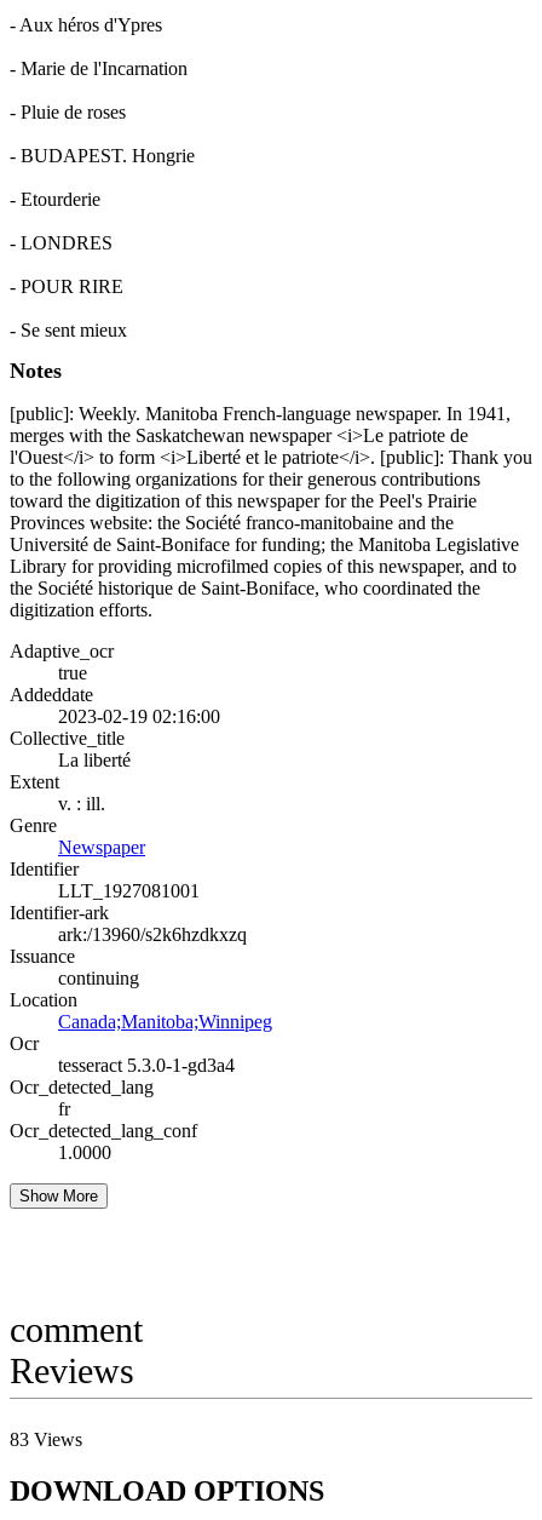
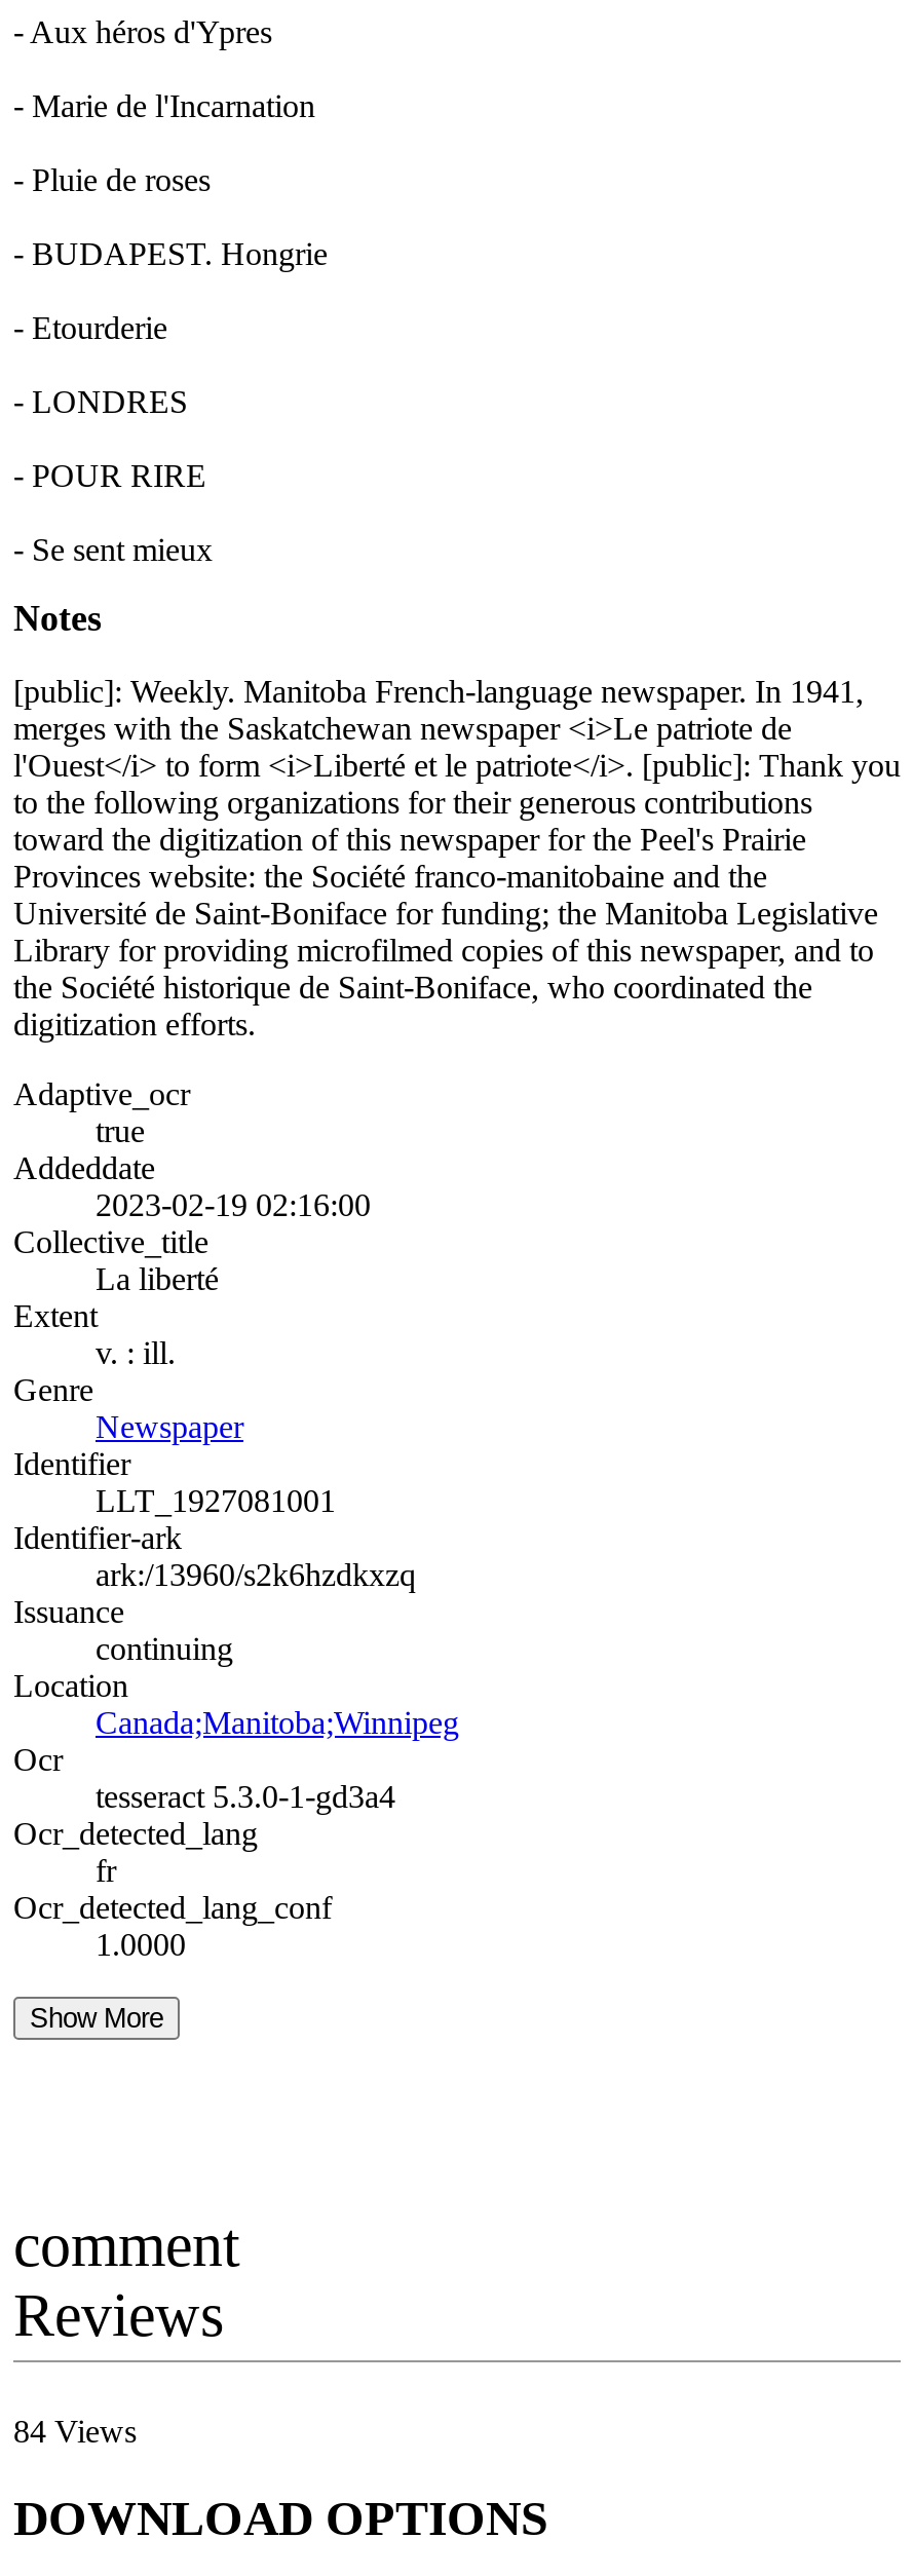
[10,1430,82,1450] 83 Views -> [13,2414,137,2449] 84 Views

